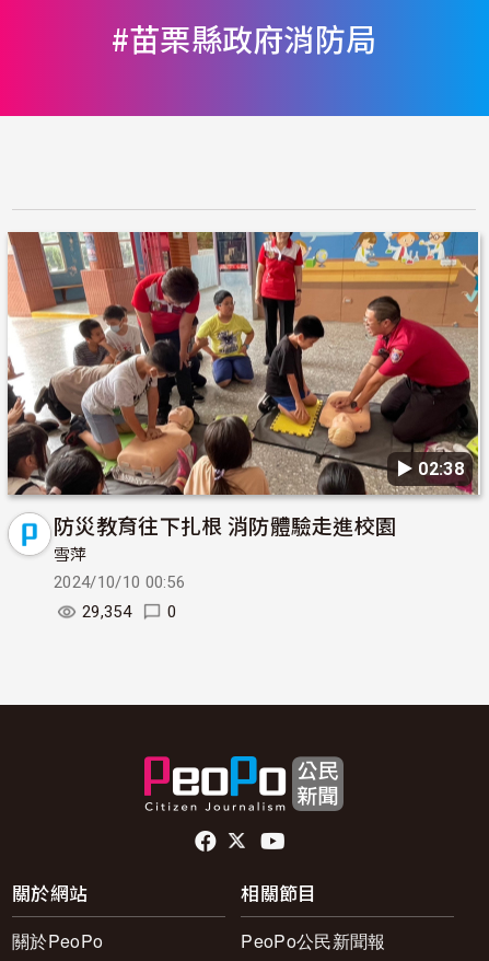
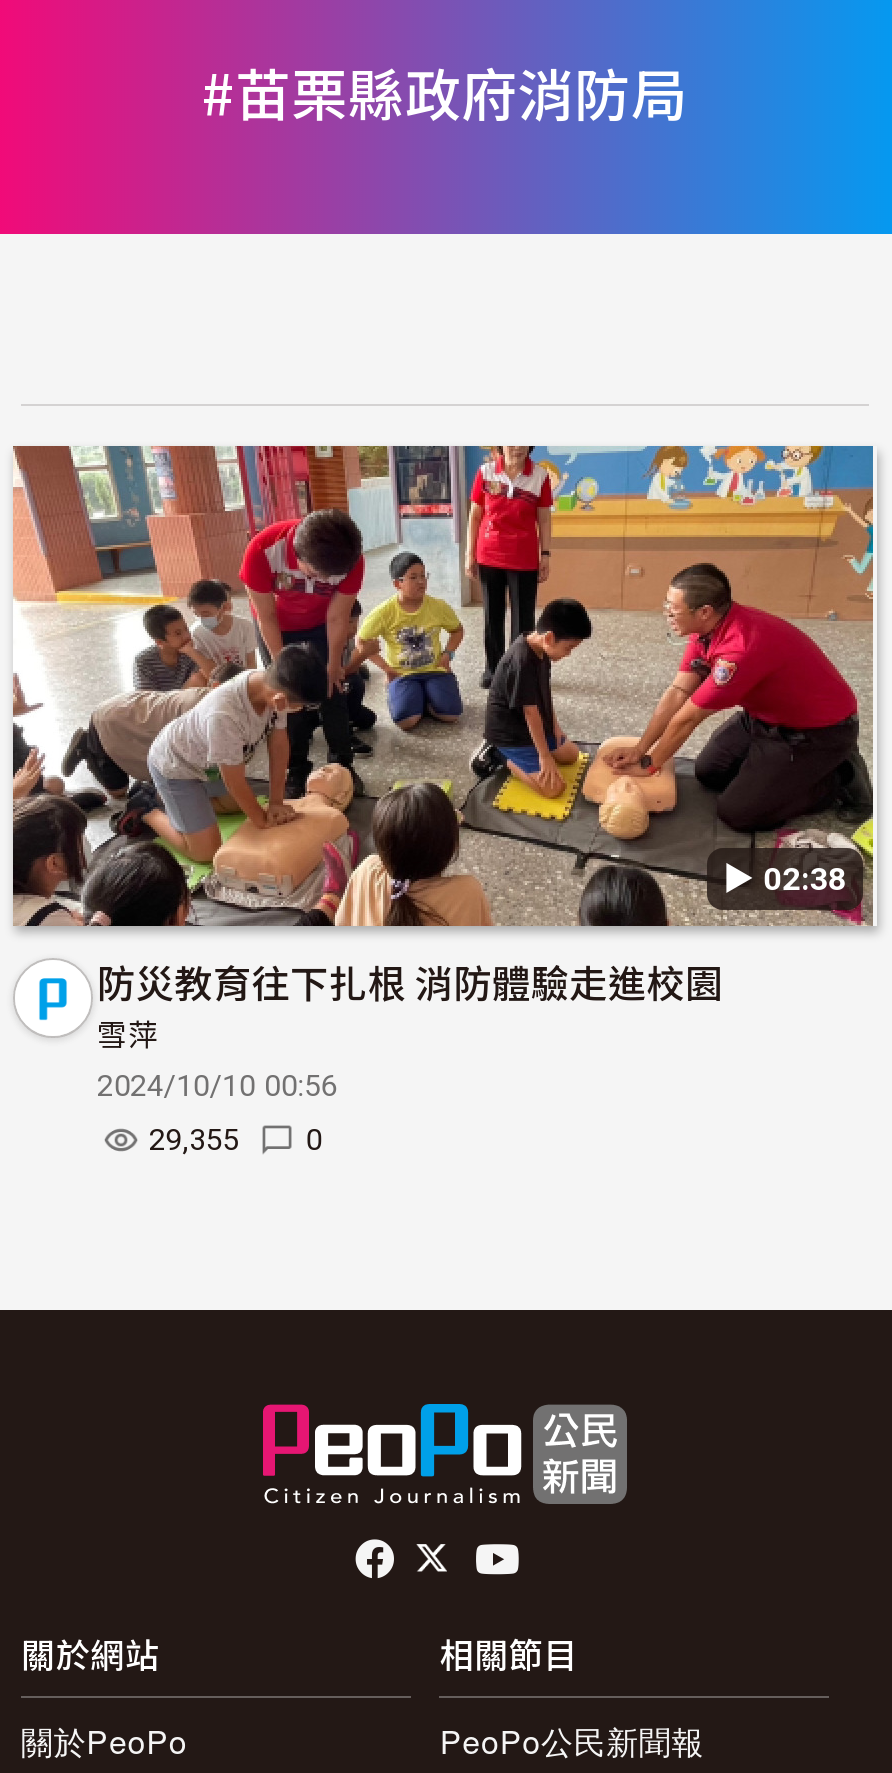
[82,602,177,622] 29,354 0 -> [149,1122,322,1158] 29,355 0

